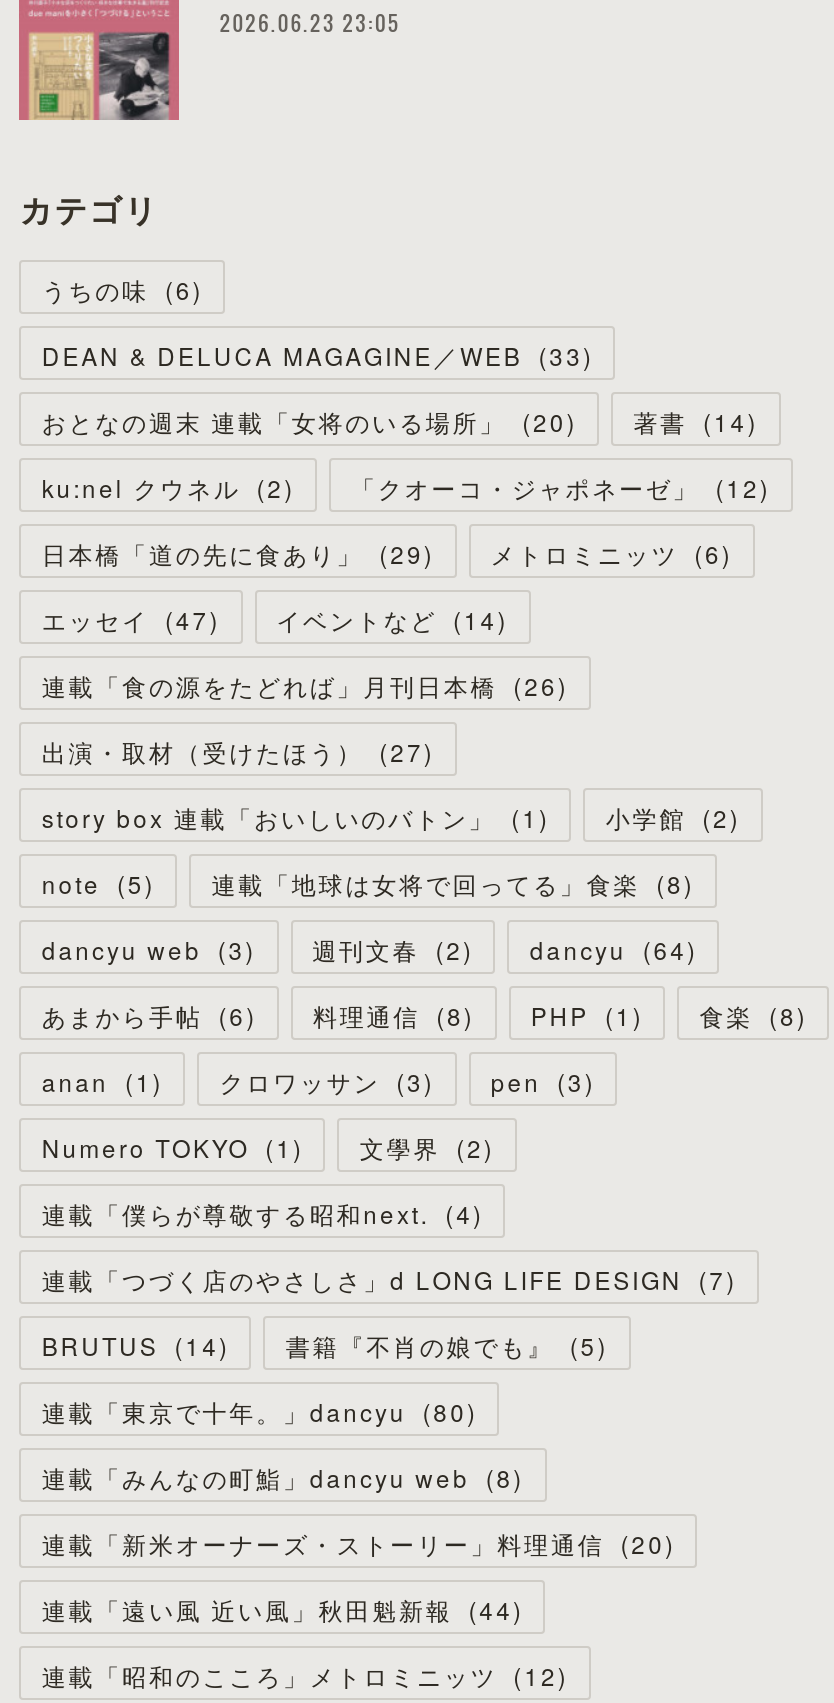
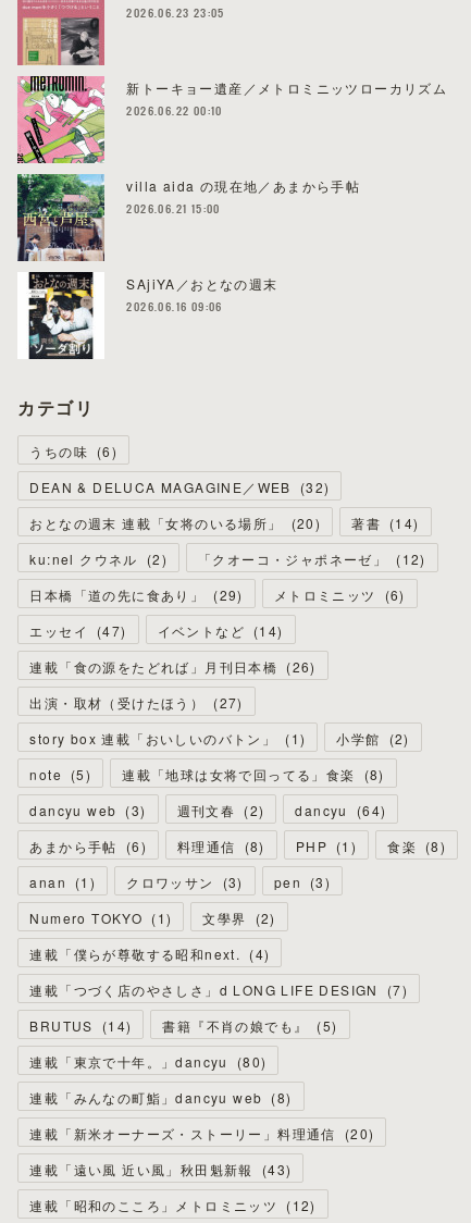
none -> [16,75,447,164] [image] | 新トーキョー遺産／メトロミニッツローカリズム | 2026.06.22 00:10
none -> [16,176,360,262] [image] | villa aida の現在地／あまから手帖 | 2026.06.21 15:00
none -> [17,271,278,360] [image] | SAjiYA／おとなの週末 | 2026.06.16 09:06
[42,337,594,371] DEAN & DELUCA MAGAGINE／WEB (33) -> [30,477,330,496] DEAN & DELUCA MAGAGINE／WEB (32)
[42,1591,524,1625] 連載「遠い風 近い風」秋田魁新報 (44) -> [30,1159,292,1178] 連載「遠い風 近い風」秋田魁新報 (43)

